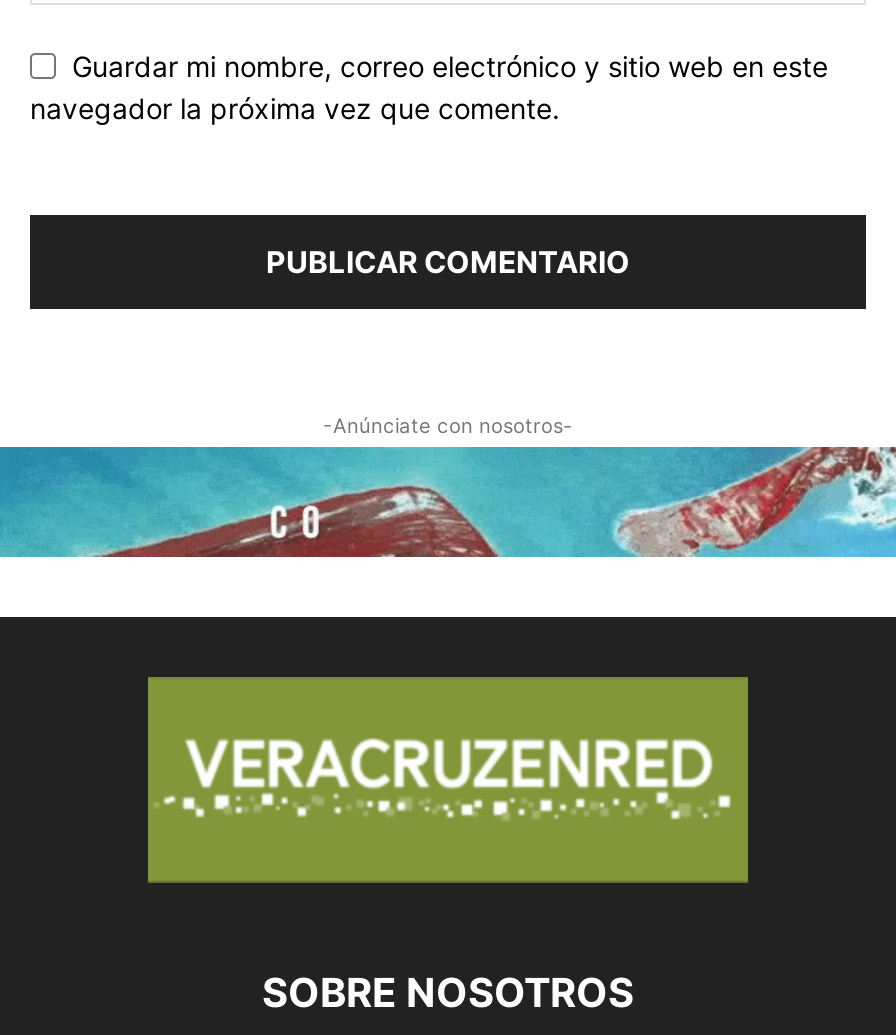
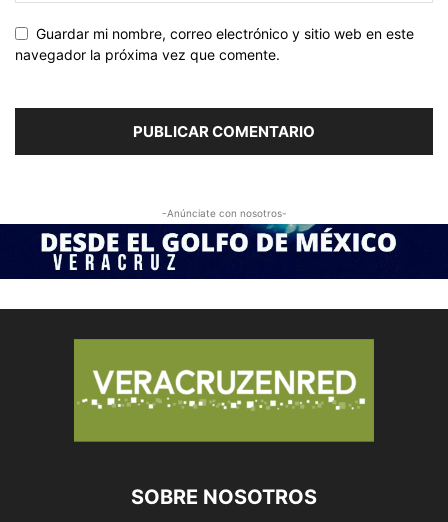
[6,445,890,559] [image] -> [3,223,445,280] [image]

